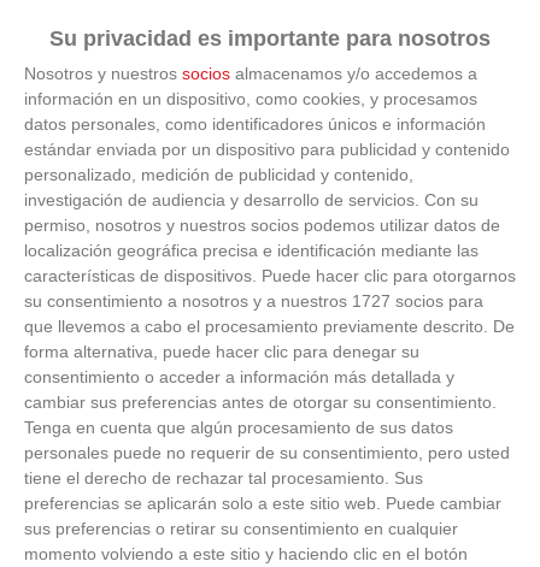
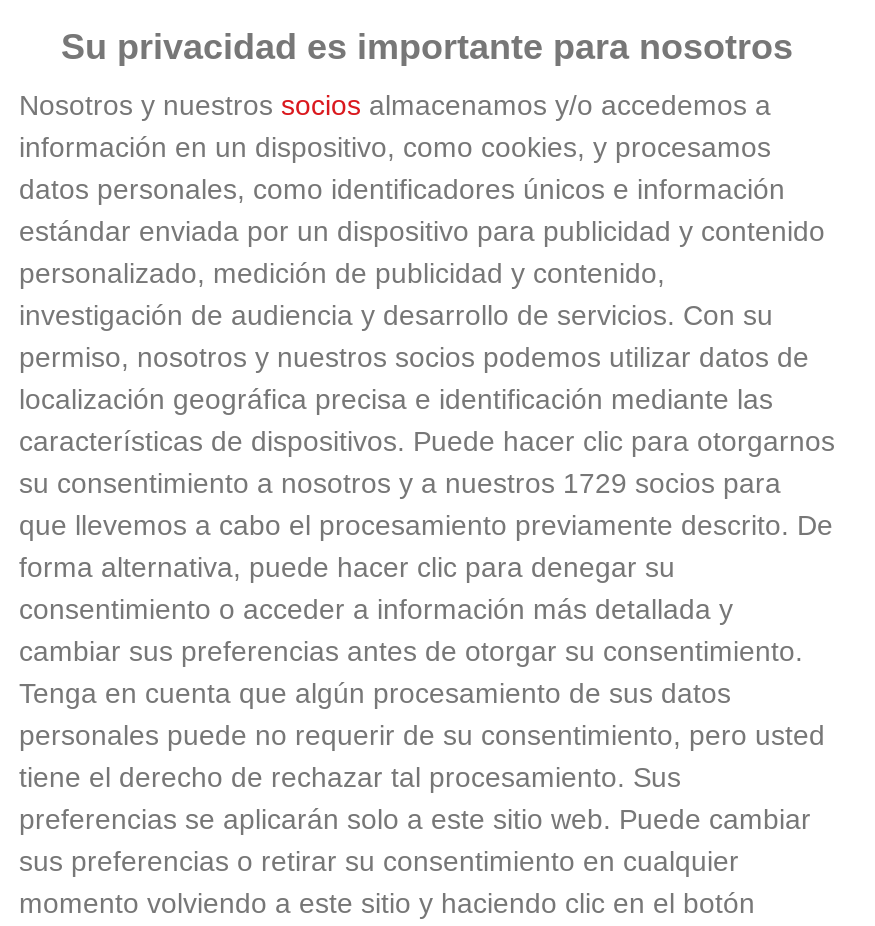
[24,291,483,310] su consentimiento a nosotros y a nuestros 1727 socios para -> [19,468,781,500] su consentimiento a nosotros y a nuestros 1729 socios para

